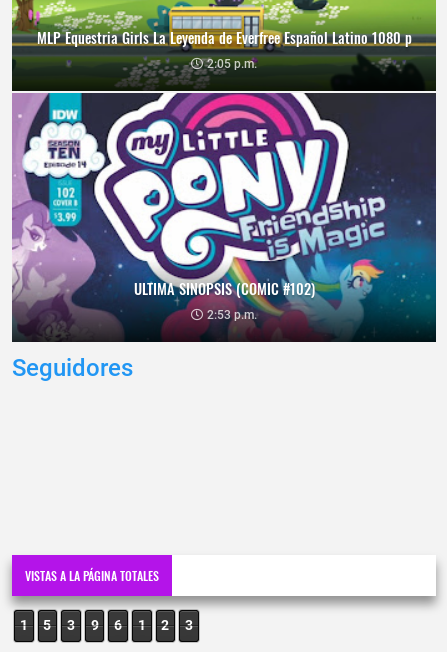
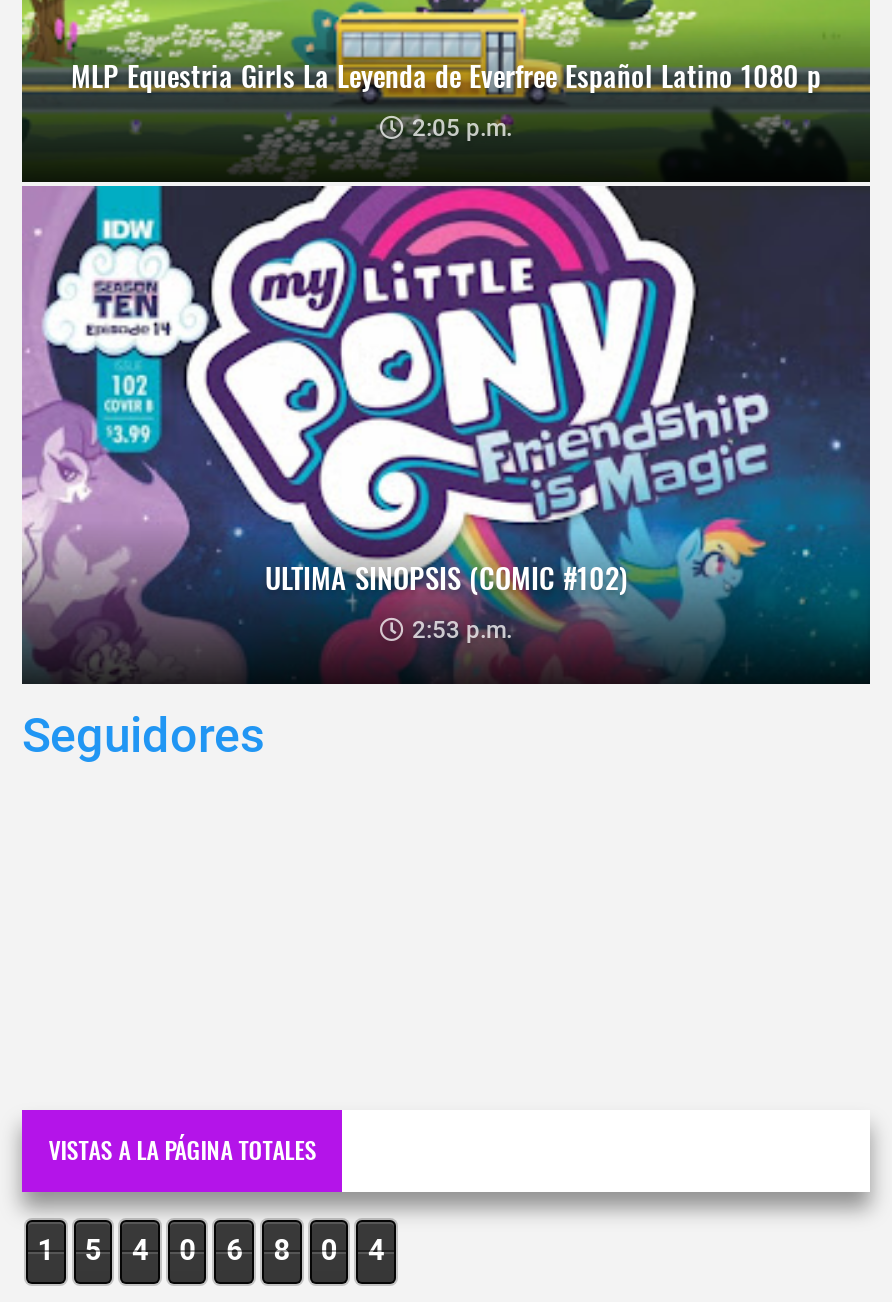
[67,617,75,634] 3 -> [132,1235,148,1269] 4
[91,617,99,634] 9 -> [179,1235,195,1269] 0
[138,617,146,634] 1 -> [274,1235,290,1269] 8
[161,617,169,634] 2 -> [321,1235,337,1269] 0
[185,617,193,634] 3 -> [368,1235,384,1269] 4

